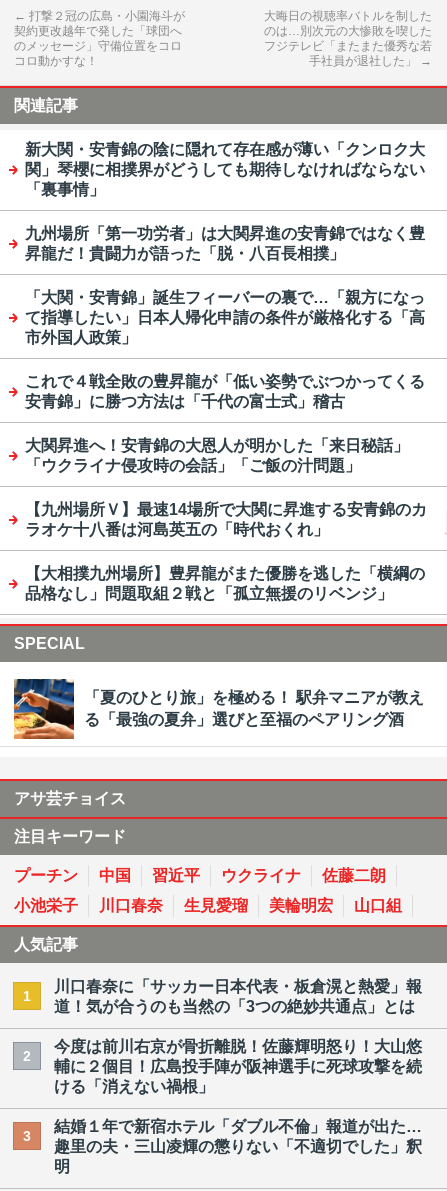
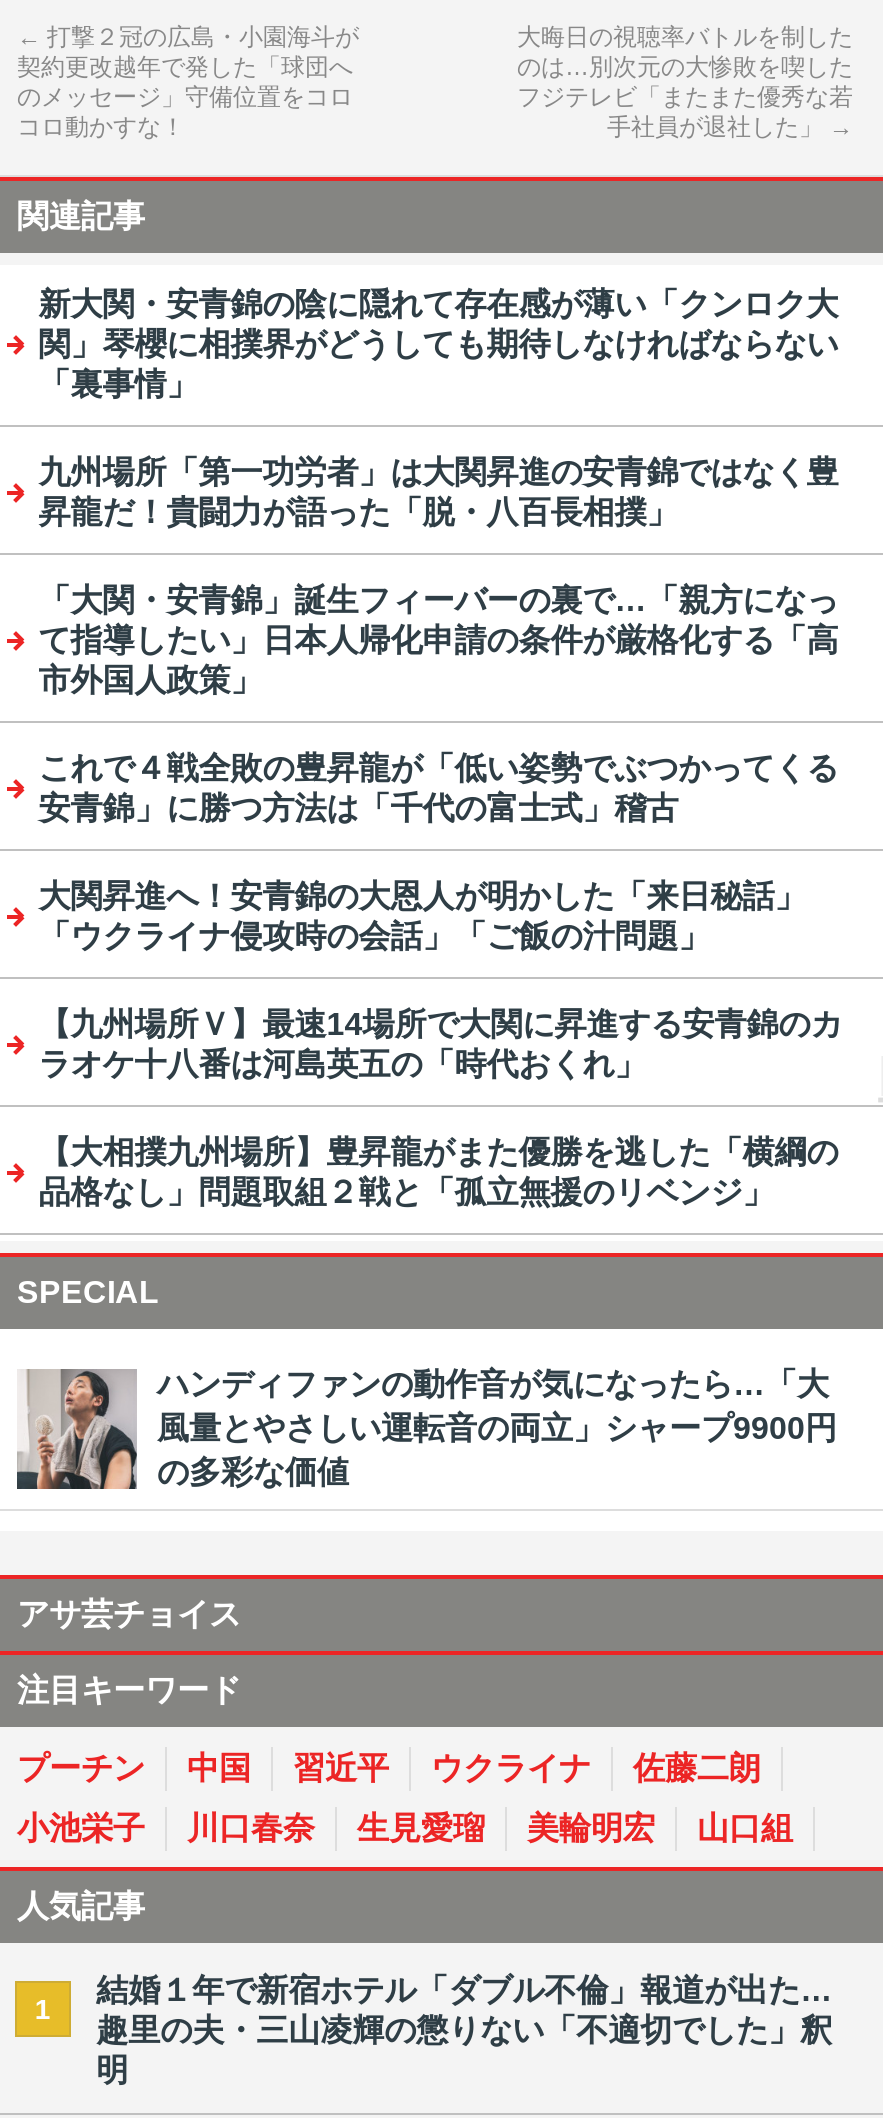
[13,678,424,740] [image] | 「夏のひとり旅」を極める！ 駅弁マニアが教え | る「最強の夏弁」選びと至福のペアリング酒 -> [15,1367,837,1491] [image] | ハンディファンの動作音が気になったら…「大 | 風量とやさしい運転音の両立」シャープ9900円 | の多彩な価値
[23,978,422,1063] 川口春奈に「サッカー日本代表・板倉滉と熱愛」報 | 道！気が合うのも当然の「3つの絶妙共通点」とは | 2 -> none
[23,1038,422,1143] 今度は前川右京が骨折離脱！佐藤輝明怒り！大山悠 | 輔に２個目！広島投手陣が阪神選手に死球攻撃を続 | ける「消えない禍根」 | 3 -> none

